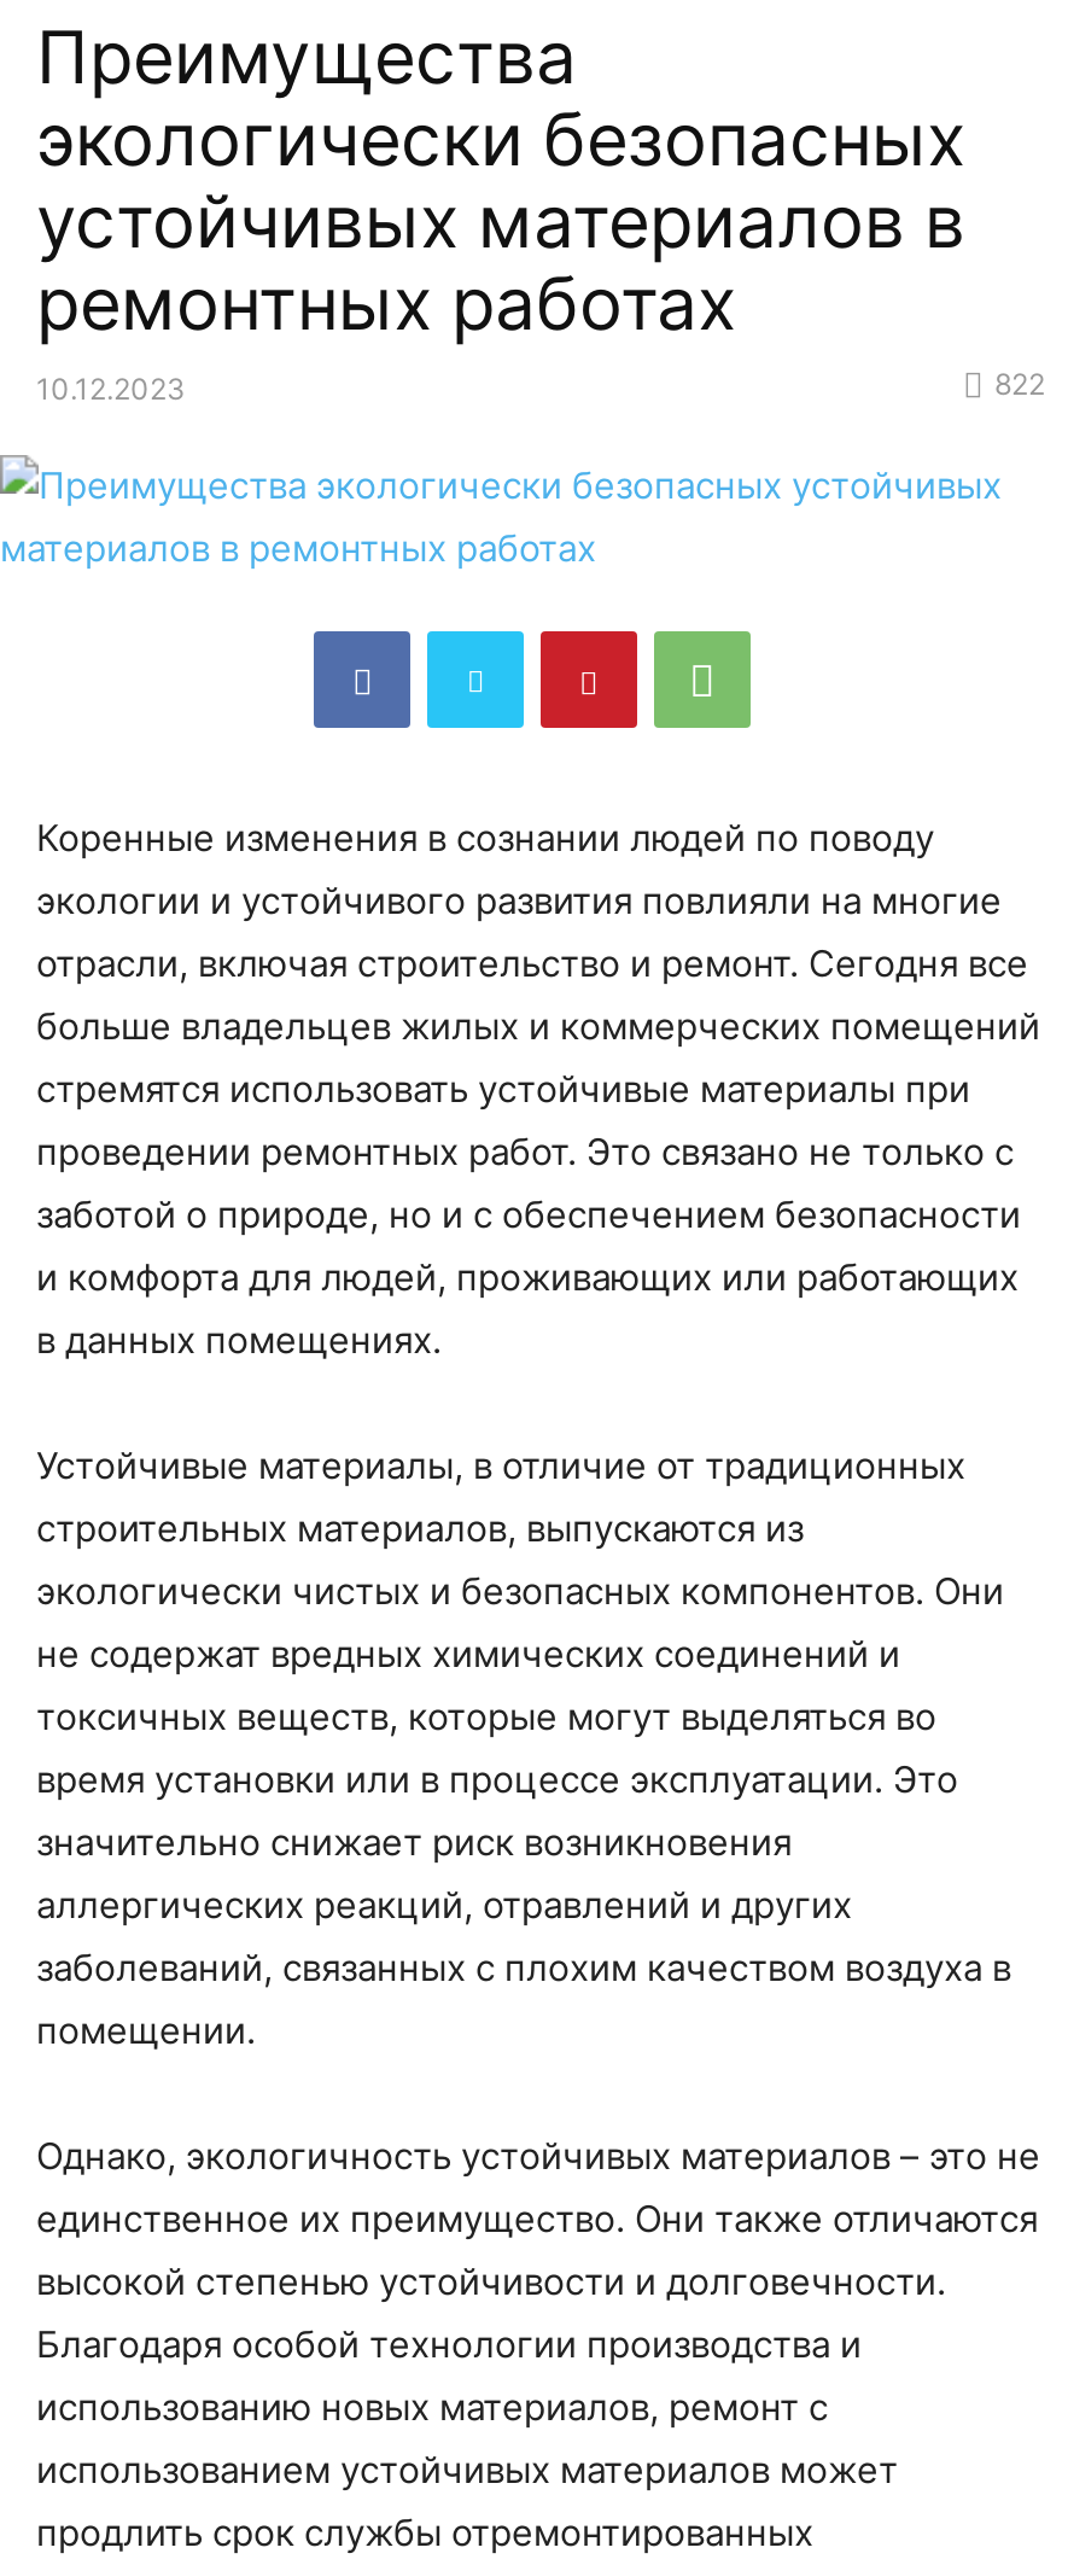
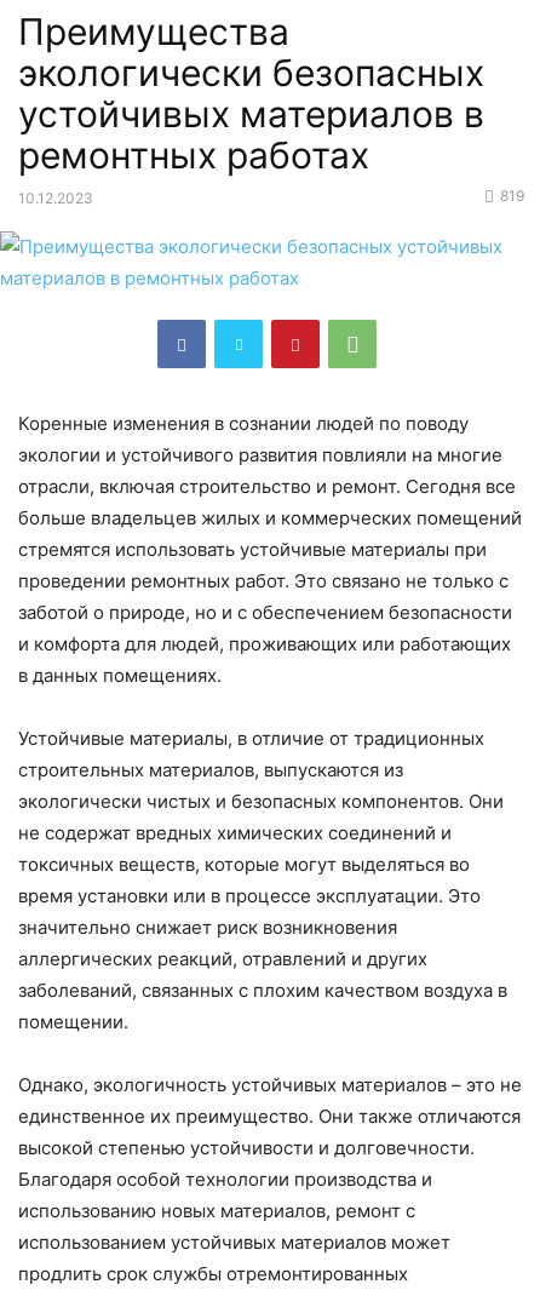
[994,366,1045,402] 822 -> [500,187,524,205] 819

